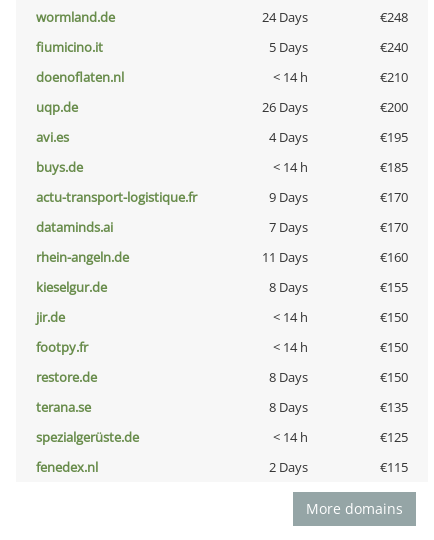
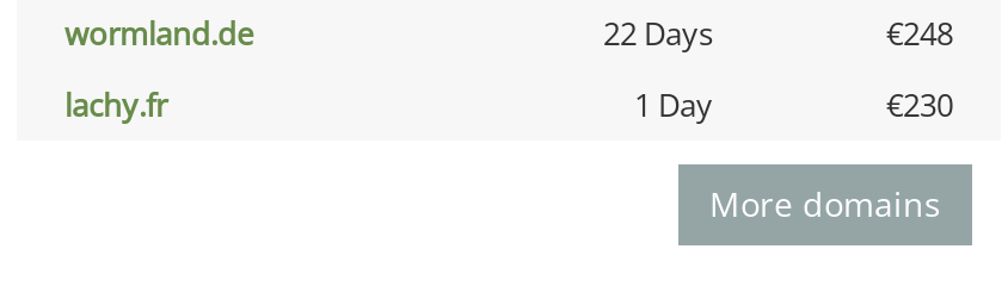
[261,8,307,26] 24 Days -> [603,12,713,55] 22 Days
[36,38,408,476] fiumicino.it | 5 Days | €240 | doenoflaten.nl | < 14 h | €210 | uqp.de | 26 Days | €200 | avi.es | 4 Days | €195 | buys.de | < 14 h | €185 | actu-transport-logistique.fr | 9 Days | €170 | dataminds.ai | 7 Days | €170 | rhein-angeln.de | 11 Days | €160 | kieselgur.de | 8 Days | €155 | jir.de | < 14 h | €150 | footpy.fr | < 14 h | €150 | restore.de | 8 Days | €150 | terana.se | 8 Days | €135 | spezialgerüste.de | < 14 h | €125 | fenedex.nl | 2 Days | €115 -> [64,83,953,126] lachy.fr | 1 Day | €230

